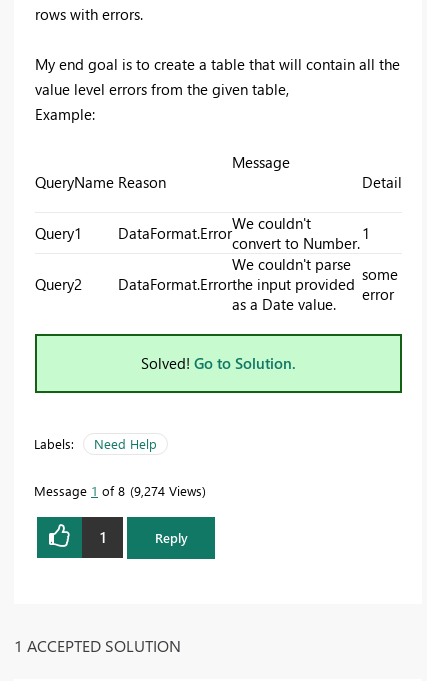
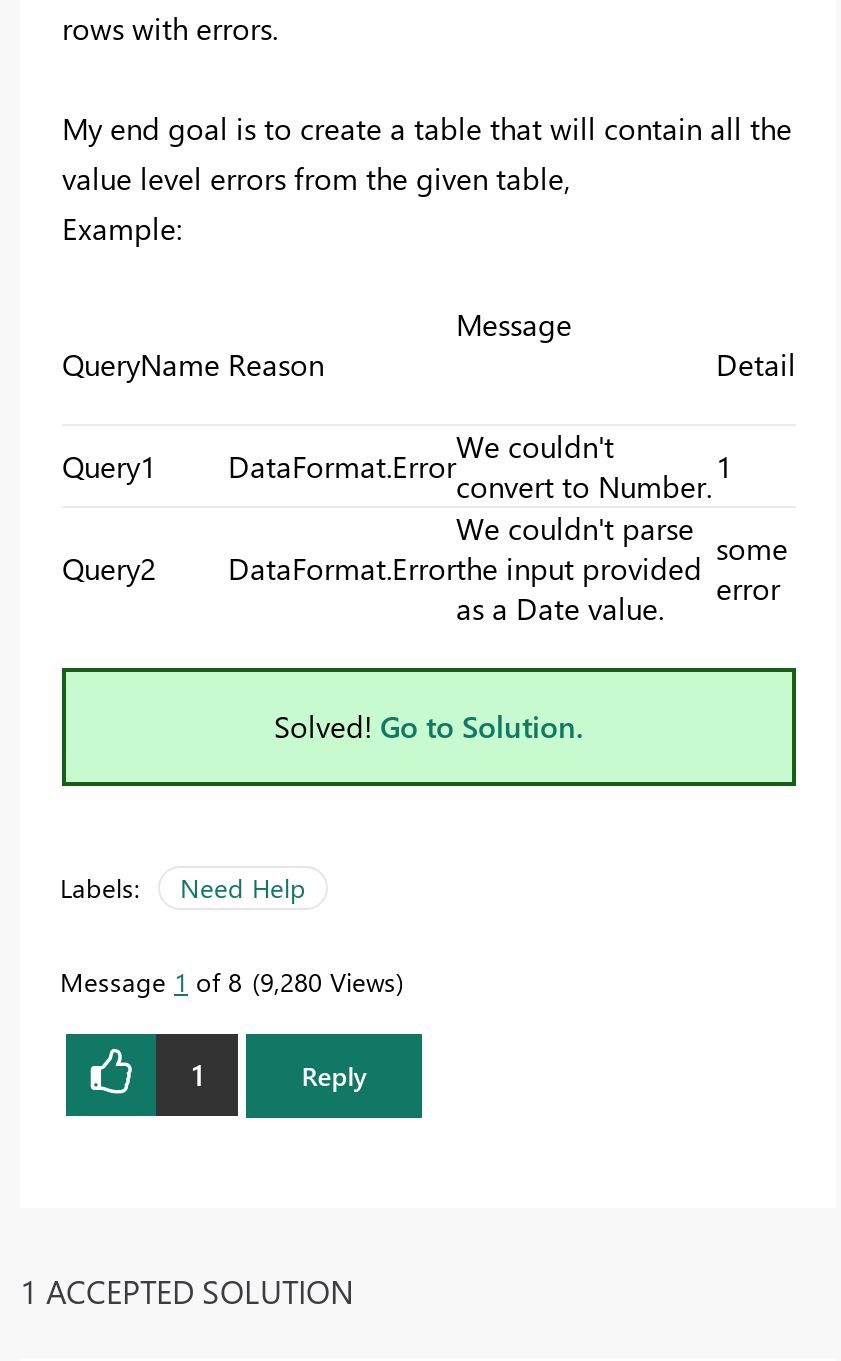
[34,482,202,499] Message 1 of 8 9,274 Views -> [60,963,396,997] Message 1 of 8 9,280 Views

